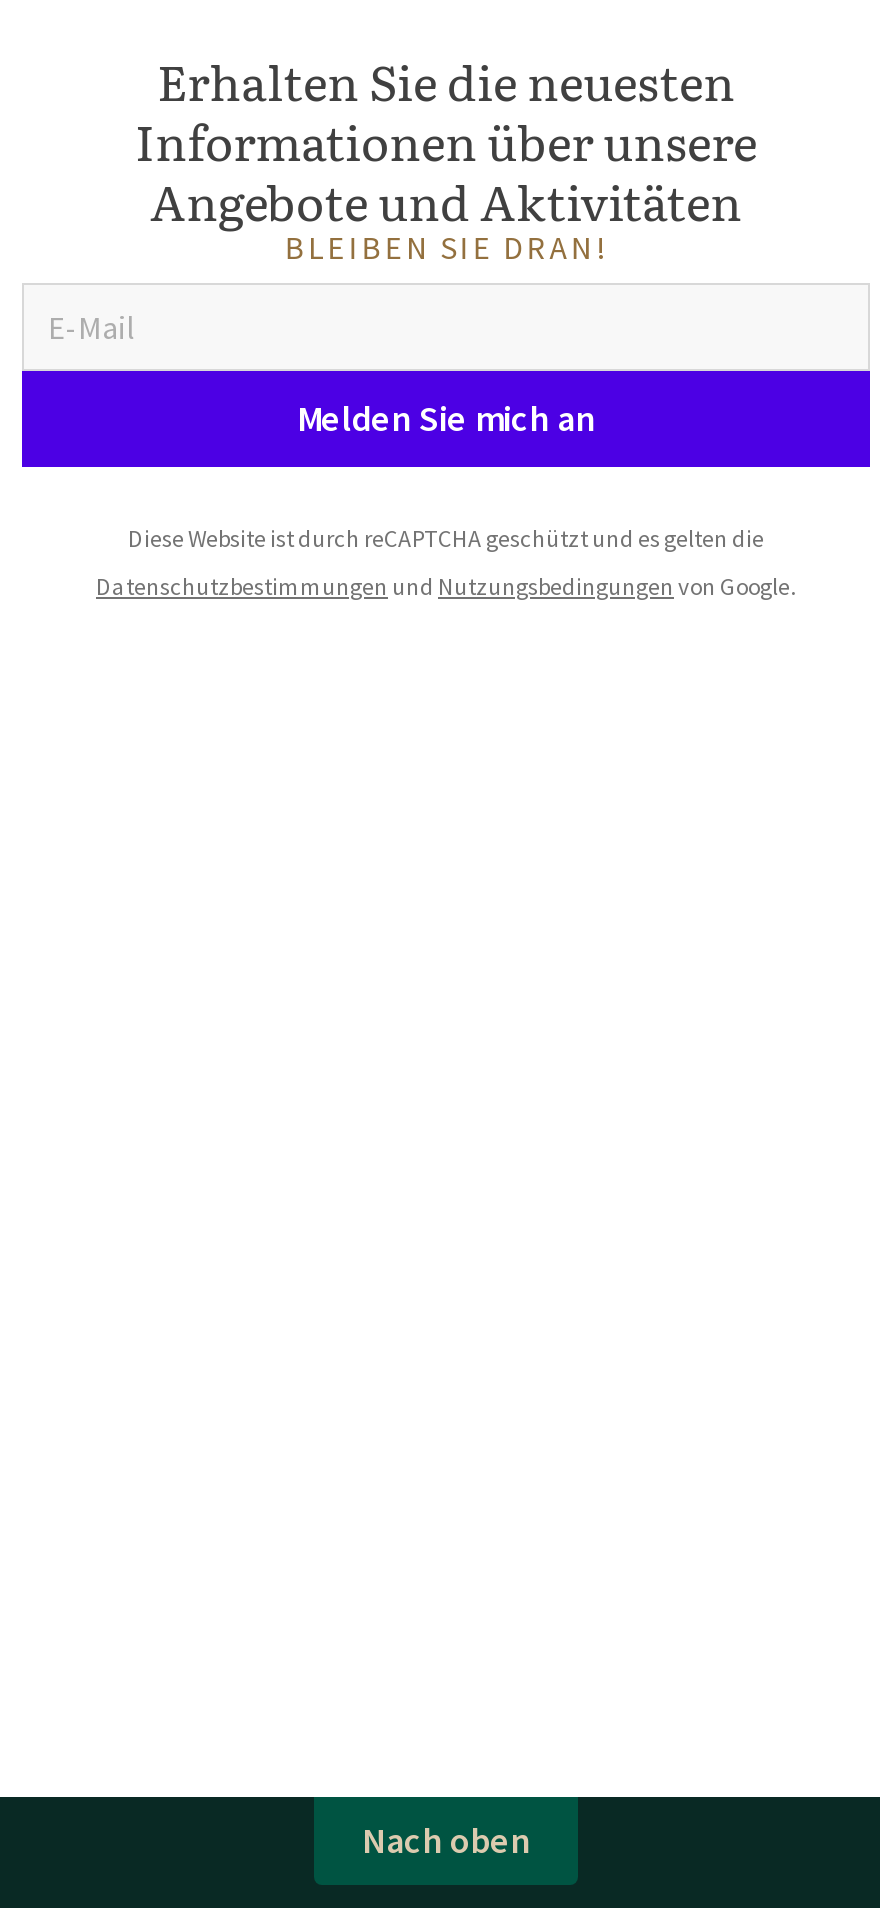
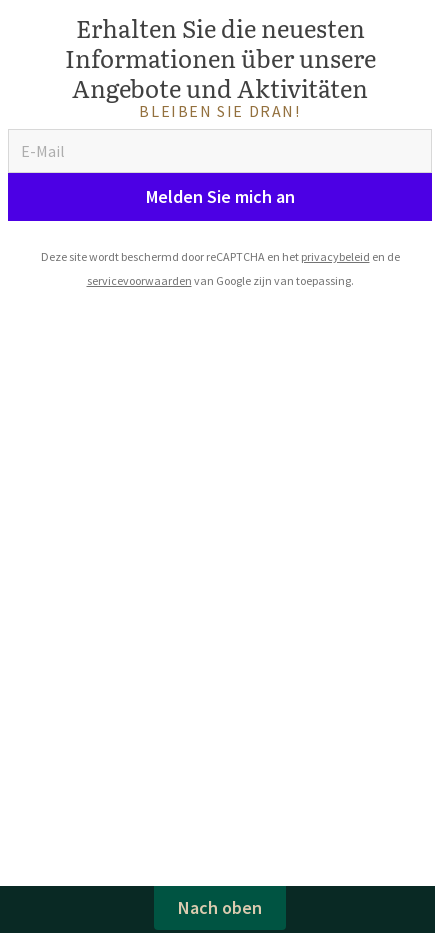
[128,522,764,552] Diese Website ist durch reCAPTCHA geschützt und es gelten die -> [40,249,399,264] Deze site wordt beschermd door reCAPTCHA en het privacybeleid en de
[96,570,796,600] Datenschutzbestimmungen und Nutzungsbedingungen von Google. -> [86,273,353,288] servicevoorwaarden van Google zijn van toepassing.

